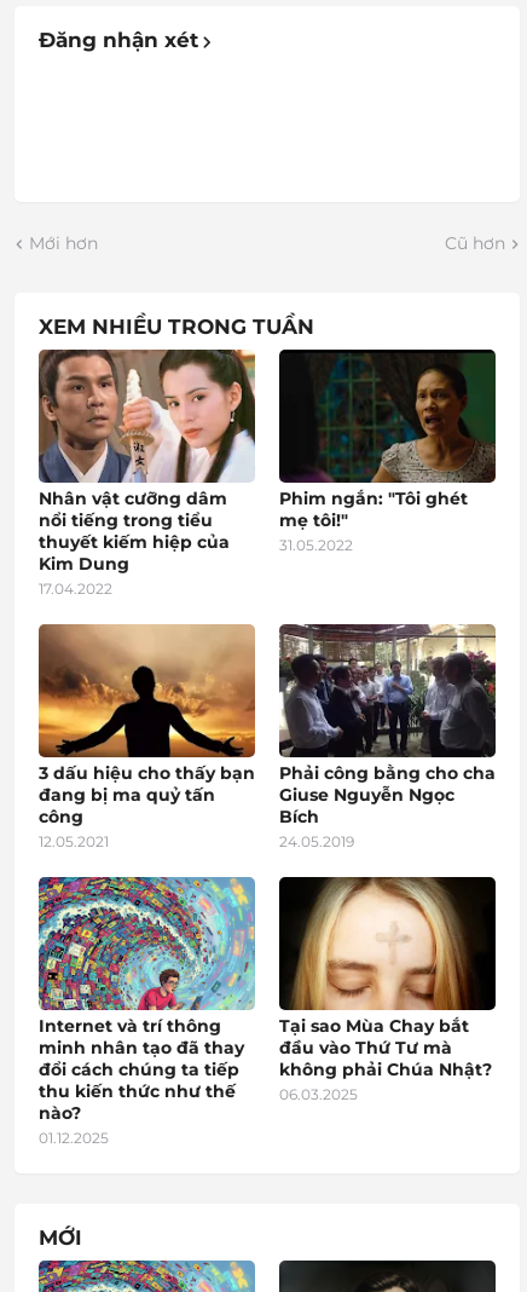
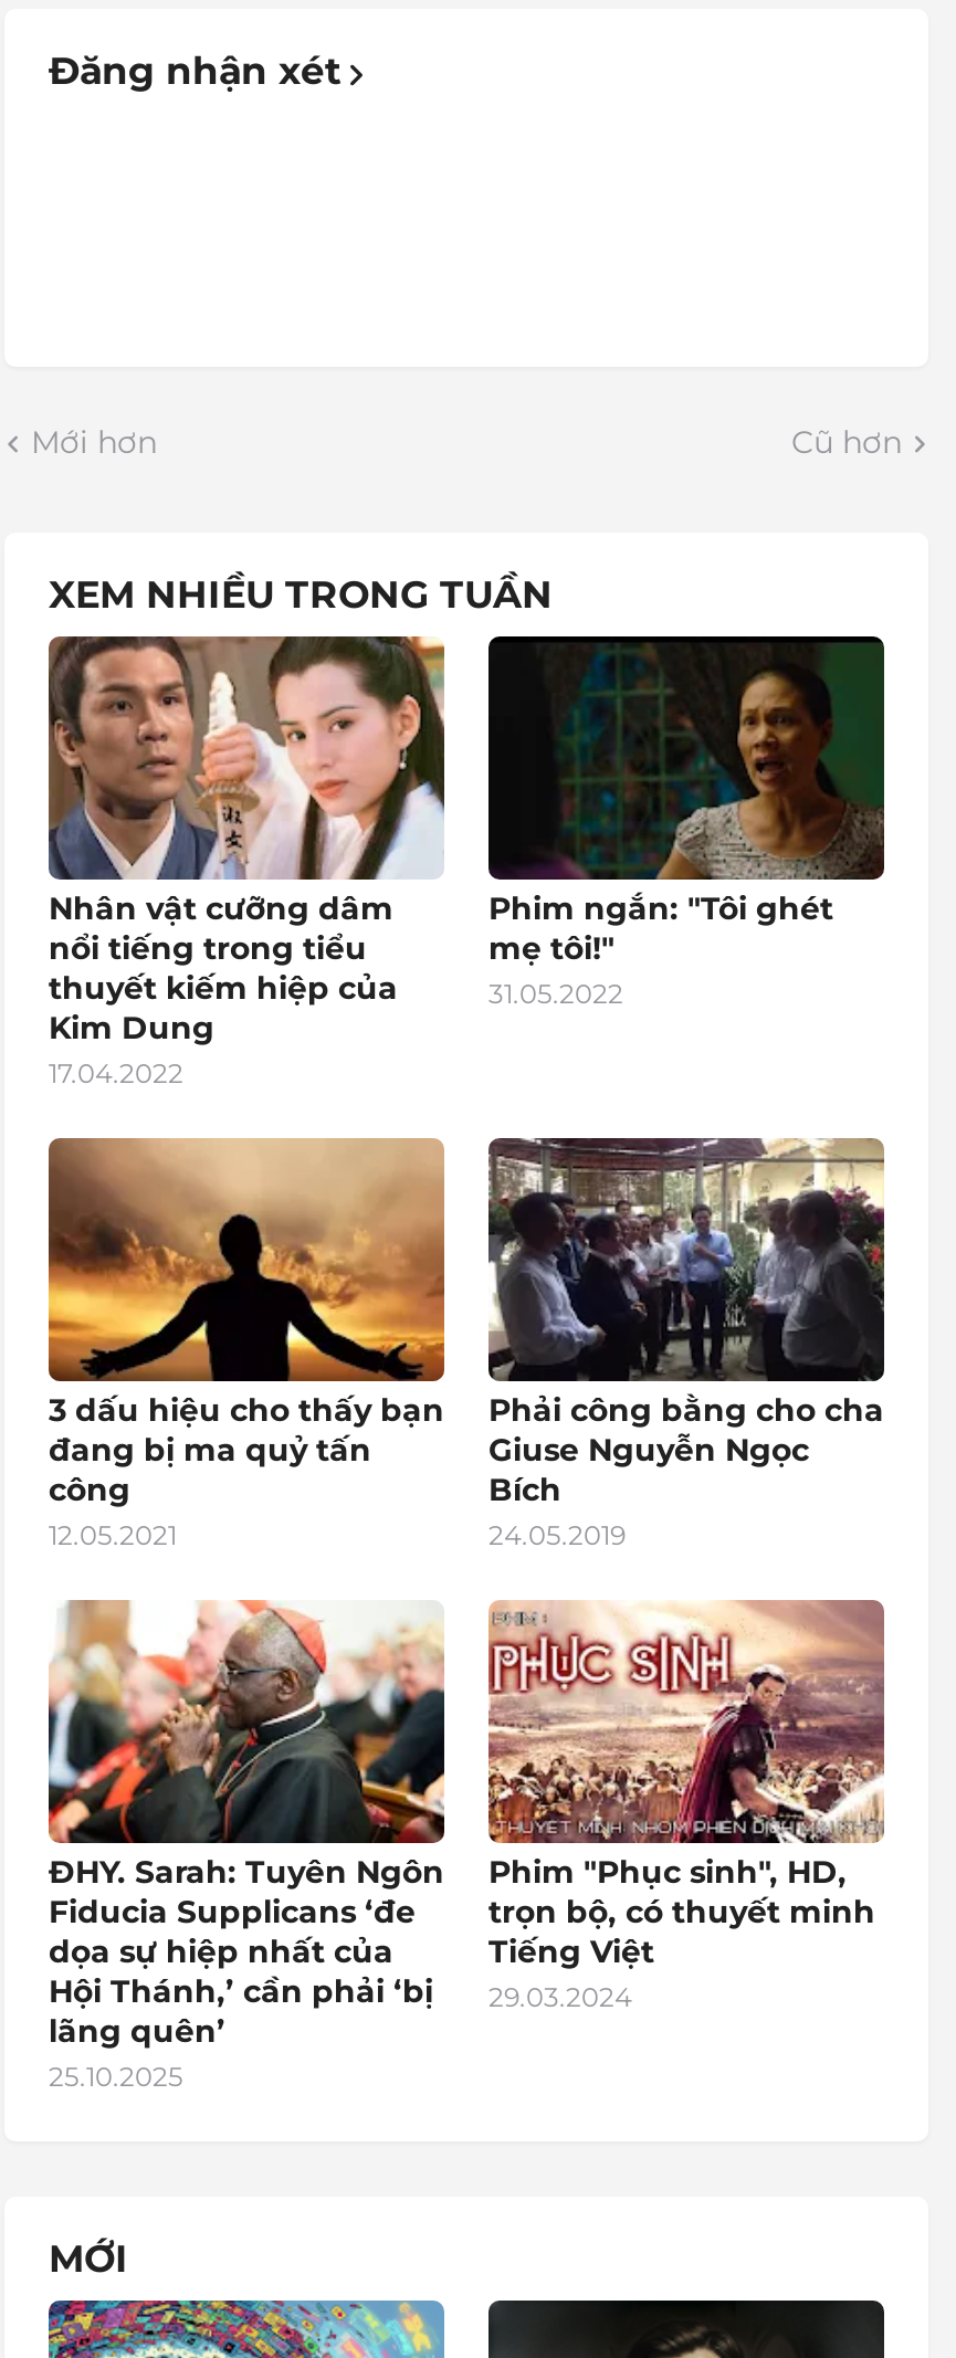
[37,876,256,1147] [image] | Internet và trí thông | minh nhân tạo đã thay | đổi cách chúng ta tiếp | thu kiến thức như thế | nào? | 01.12.2025 -> [46,1598,447,2093] [image] | ĐHY. Sarah: Tuyên Ngôn | Fiducia Supplicans ‘đe | dọa sự hiệp nhất của | Hội Thánh,’ cần phải ‘bị | lãng quên’ | 25.10.2025
[278,876,497,1103] [image] | Tại sao Mùa Chay bắt | đầu vào Thứ Tư mà | không phải Chúa Nhật? | 06.03.2025 -> [486,1600,886,2013] [image] | Phim "Phục sinh", HD, | trọn bộ, có thuyết minh | Tiếng Việt | 29.03.2024

